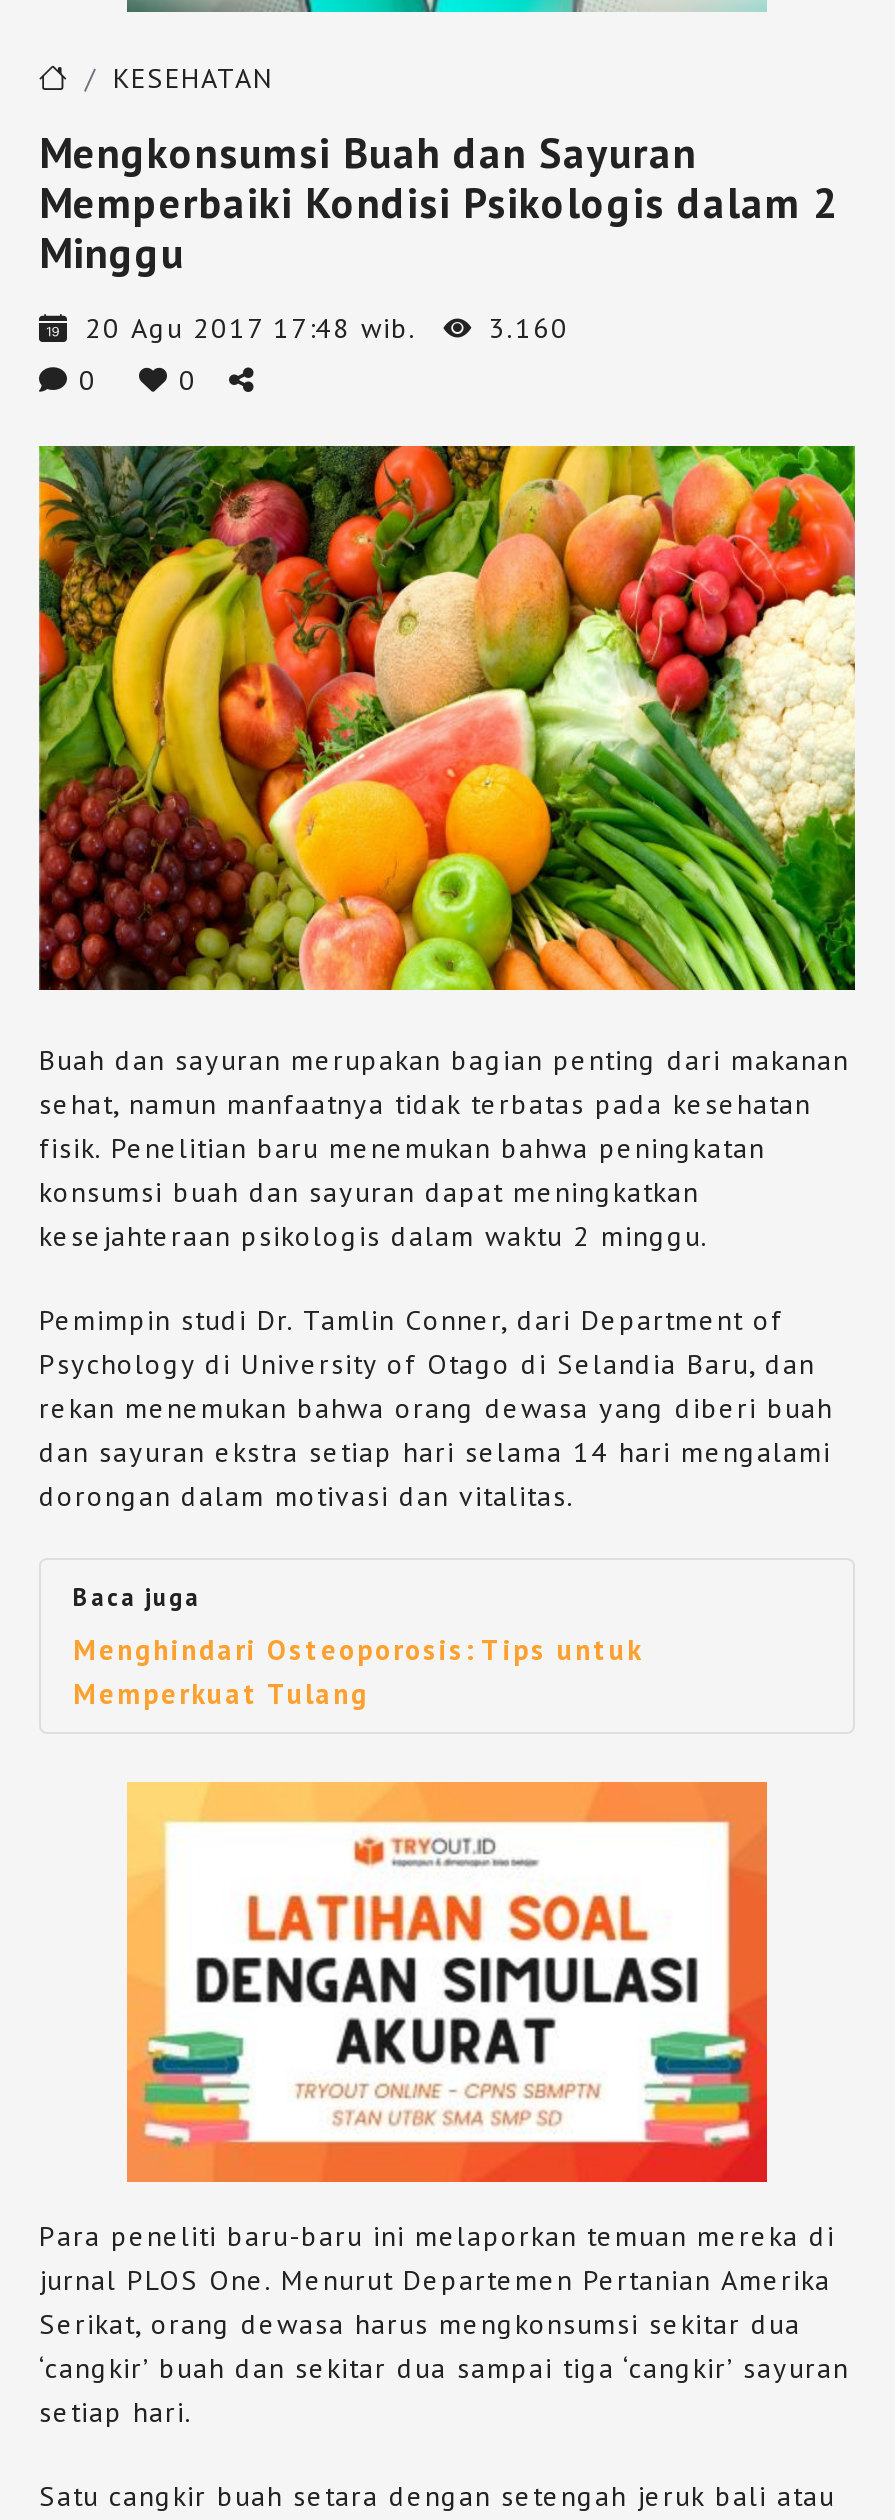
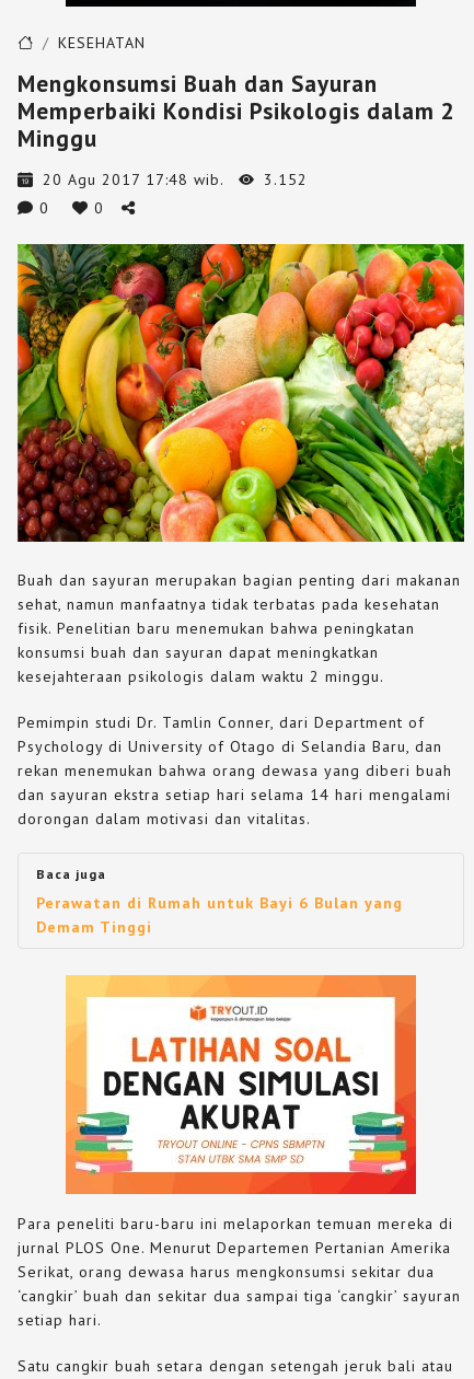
[85,310,569,346] 20 Agu 2017 17:48 wib. 3.160 -> [43,170,308,189] 20 Agu 2017 17:48 wib. 3.152
[73,1632,643,1712] Menghindari Osteoporosis: Tips untuk | Memperkuat Tulang -> [36,893,403,937] Perawatan di Rumah untuk Bayi 6 Bulan yang | Demam Tinggi

